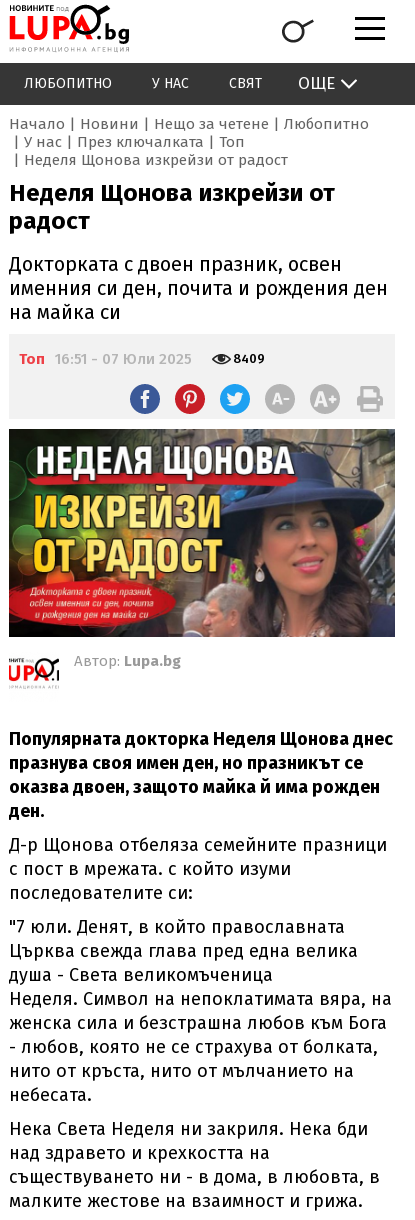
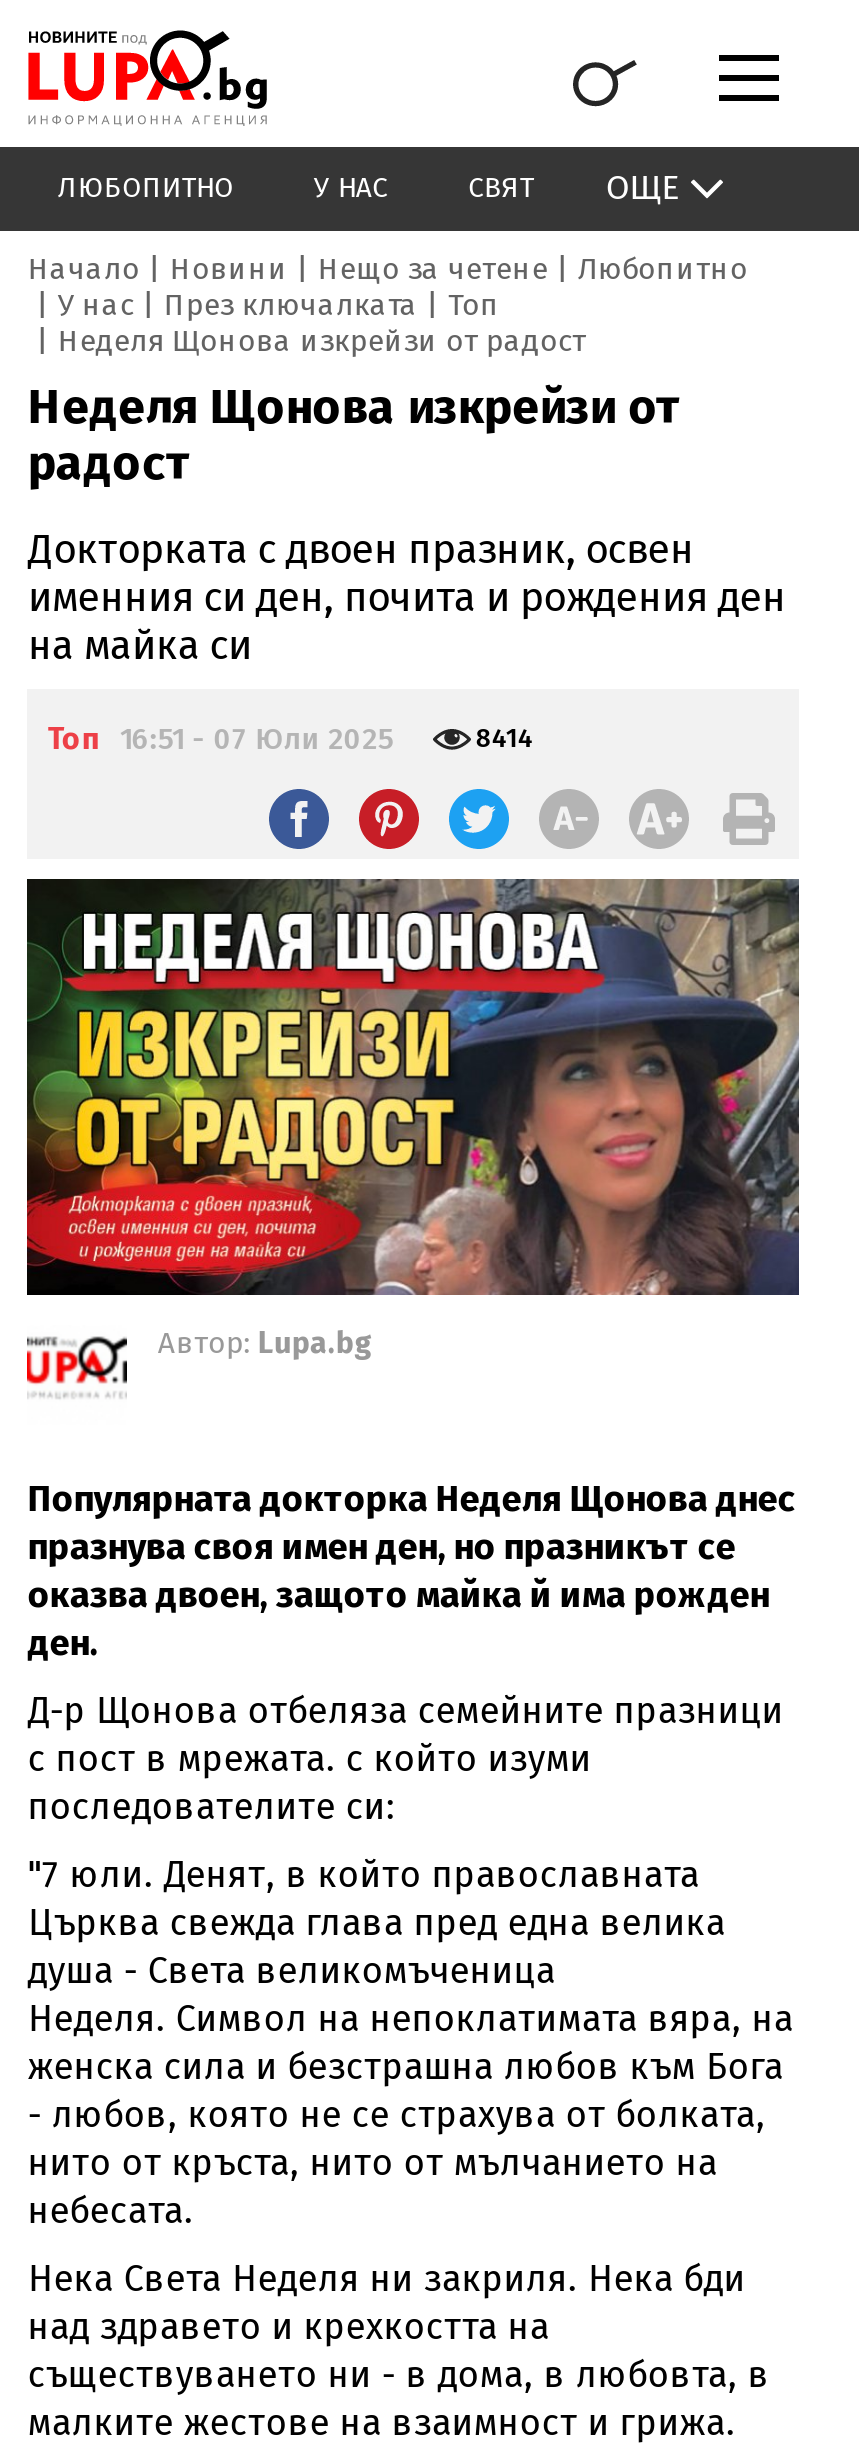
[233,351,265,366] 8409 -> [476,723,534,753] 8414

